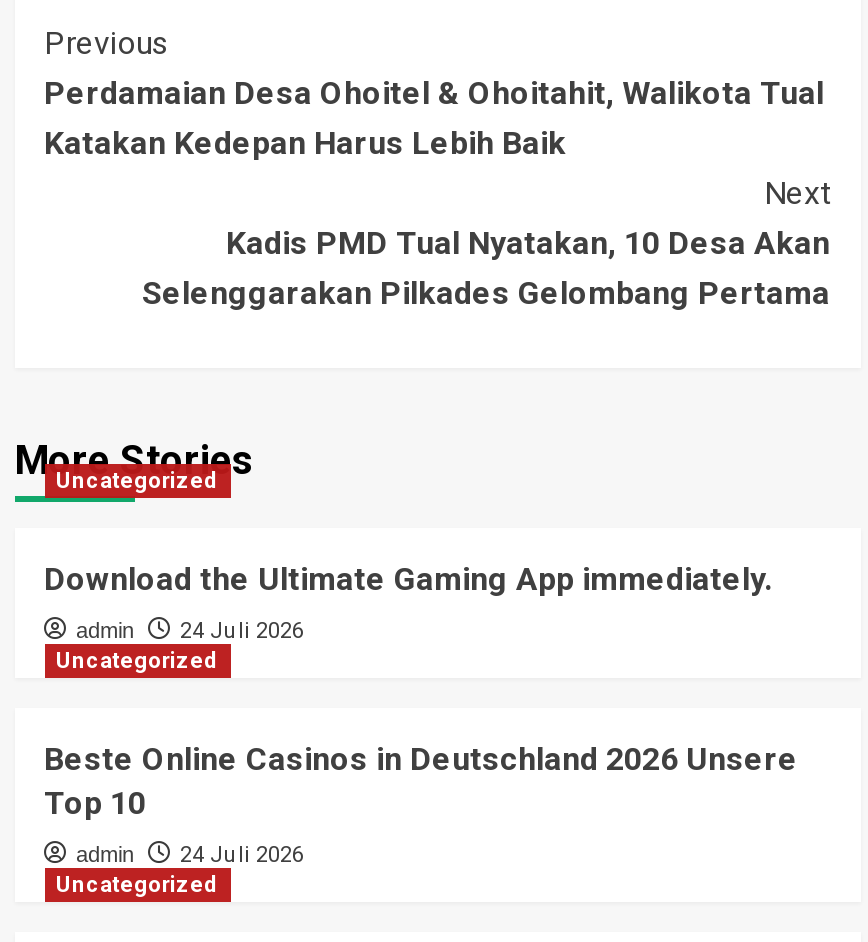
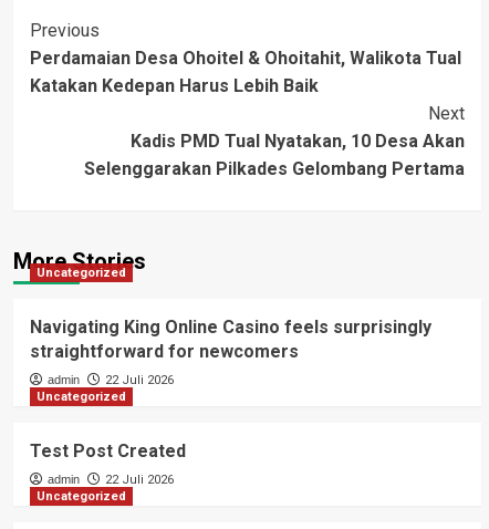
[44,560,772,598] Download the Ultimate Gaming App immediately. -> [29,317,431,362] Navigating King Online Casino feels surprisingly | straightforward for newcomers
moved [56,618,218,674] -> [36,373,126,404]: admin | Uncategorized
[76,618,304,644] admin 24 Juli 2026 -> [47,373,173,388] admin 22 Juli 2026
[44,740,798,822] Beste Online Casinos in Deutschland 2026 Unsere | Top 10 -> [29,441,185,462] Test Post Created
[76,842,304,868] admin 24 Juli 2026 -> [47,473,173,487] admin 22 Juli 2026

